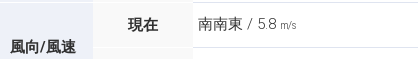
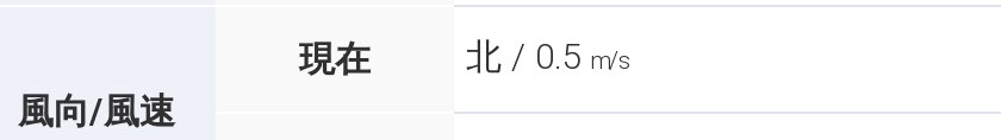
[198,15,296,33] 南南東 / 5.8 m/s -> [466,36,628,78] 北 / 0.5 m/s

